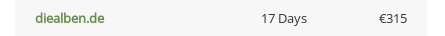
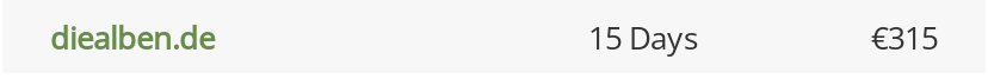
[260,9,306,27] 17 Days -> [588,17,698,59] 15 Days

